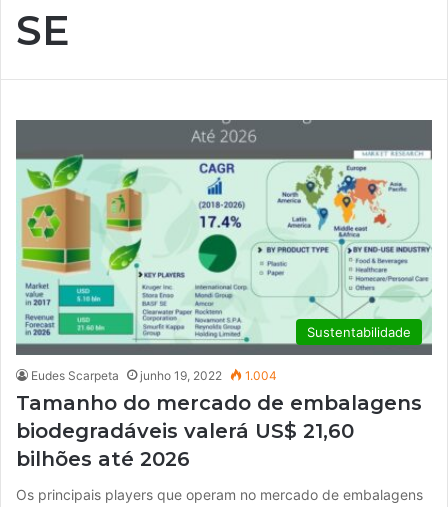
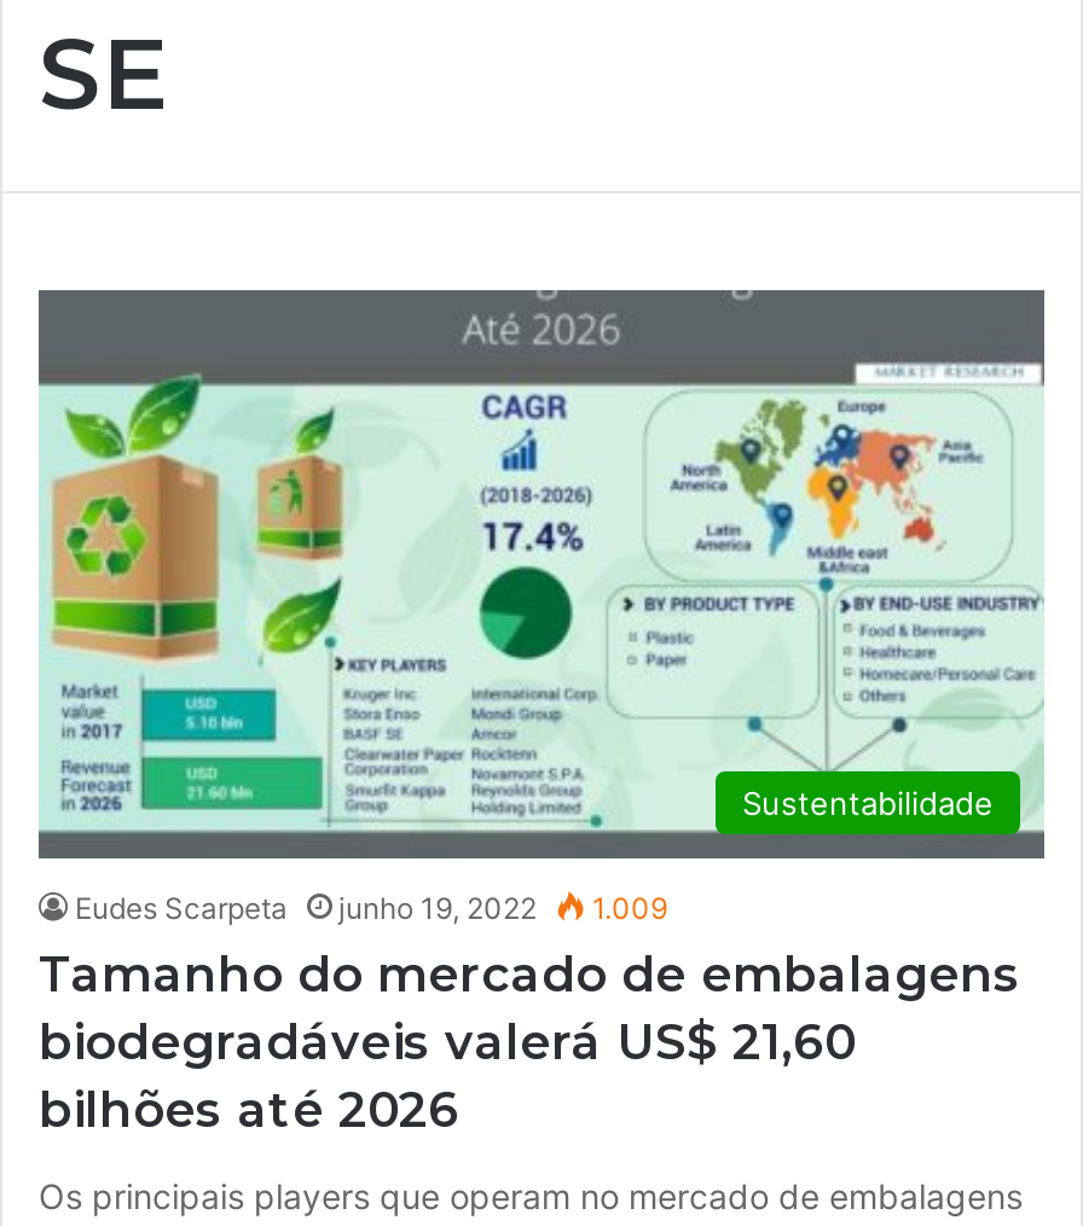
[31,368,277,383] Eudes Scarpeta junho 19, 2022 1.004 -> [75,889,667,925] Eudes Scarpeta junho 19, 2022 1.009

